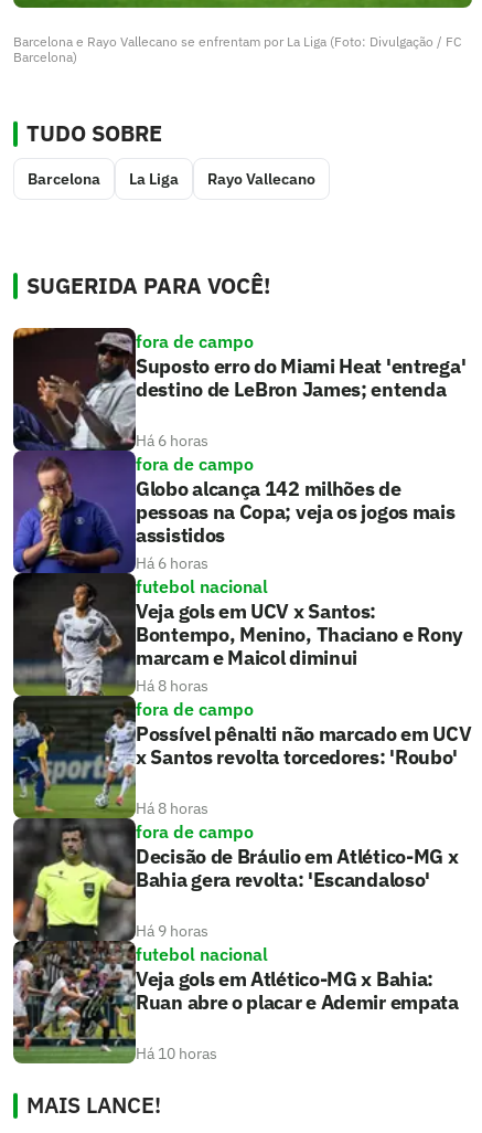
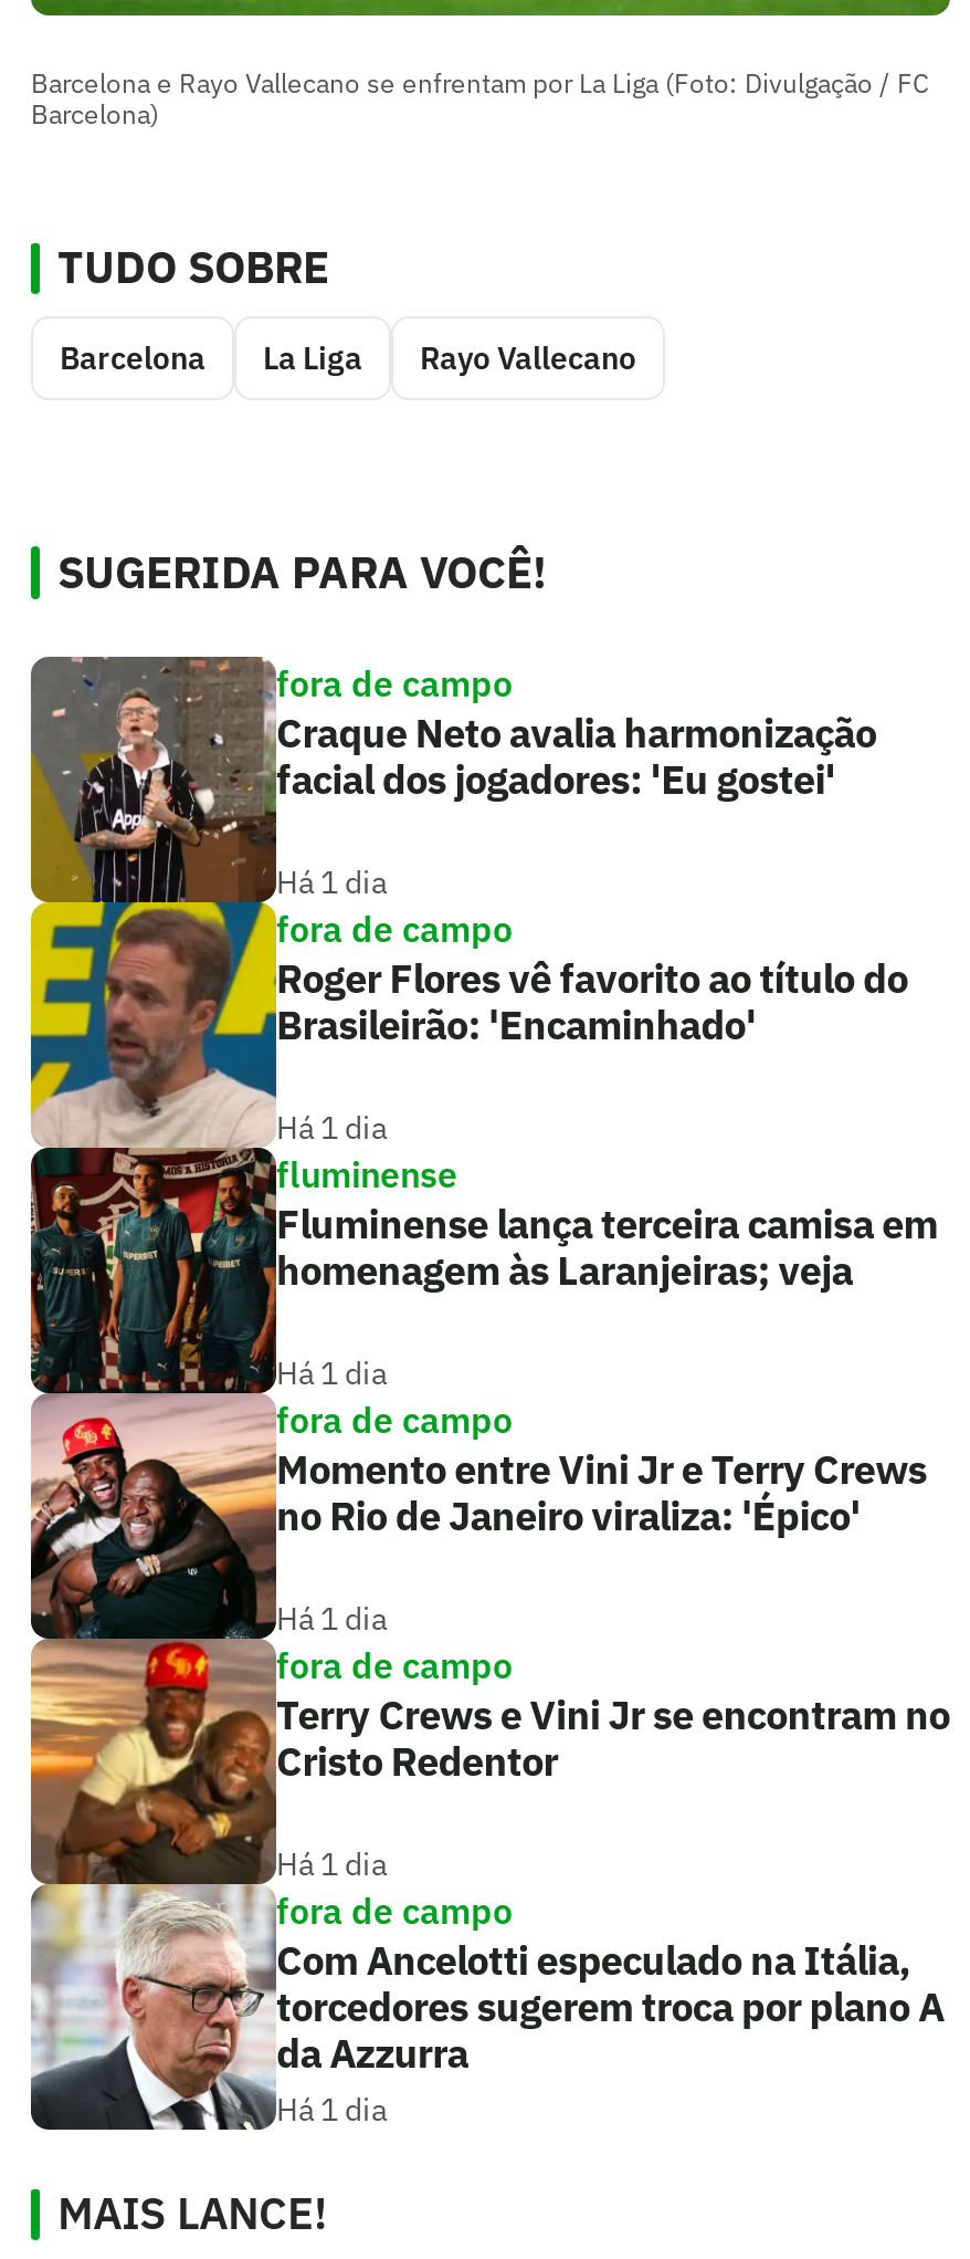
[12,327,466,1065] [image] | Suposto erro do Miami Heat 'entrega' | destino de LeBron James; entenda -> [29,657,877,2132] [image] | Craque Neto avalia harmonização | facial dos jogadores: 'Eu gostei'
[136,430,208,450] Há 6 horas -> [276,862,387,902] Há 1 dia
[136,476,463,695] Globo alcança 142 milhões de | pessoas na Copa; veja os jogos mais | assistidos | Há 6 horas | futebol nacional | Veja gols em UCV x Santos: | Bontempo, Menino, Thaciano e Rony | marcam e Maicol diminui | Há 8 horas -> [276,952,938,1393] Roger Flores vê favorito ao título do | Brasileirão: 'Encaminhado' | Há 1 dia | fluminense | Fluminense lança terceira camisa em | homenagem às Laranjeiras; veja | Há 1 dia
[136,721,472,769] Possível pênalti não marcado em UCV | x Santos revolta torcedores: 'Roubo' -> [276,1443,927,1541] Momento entre Vini Jr e Terry Crews | no Rio de Janeiro viraliza: 'Épico'
[136,798,208,818] Há 8 horas -> [276,1598,387,1638] Há 1 dia
[136,843,459,1063] Decisão de Bráulio em Atlético-MG x | Bahia gera revolta: 'Escandaloso' | Há 9 horas | futebol nacional | Veja gols em Atlético-MG x Bahia: | Ruan abre o placar e Ademir empata | Há 10 horas -> [276,1689,950,2129] Terry Crews e Vini Jr se encontram no | Cristo Redentor | Há 1 dia | fora de campo | Com Ancelotti especulado na Itália, | torcedores sugerem troca por plano A | da Azzurra | Há 1 dia

